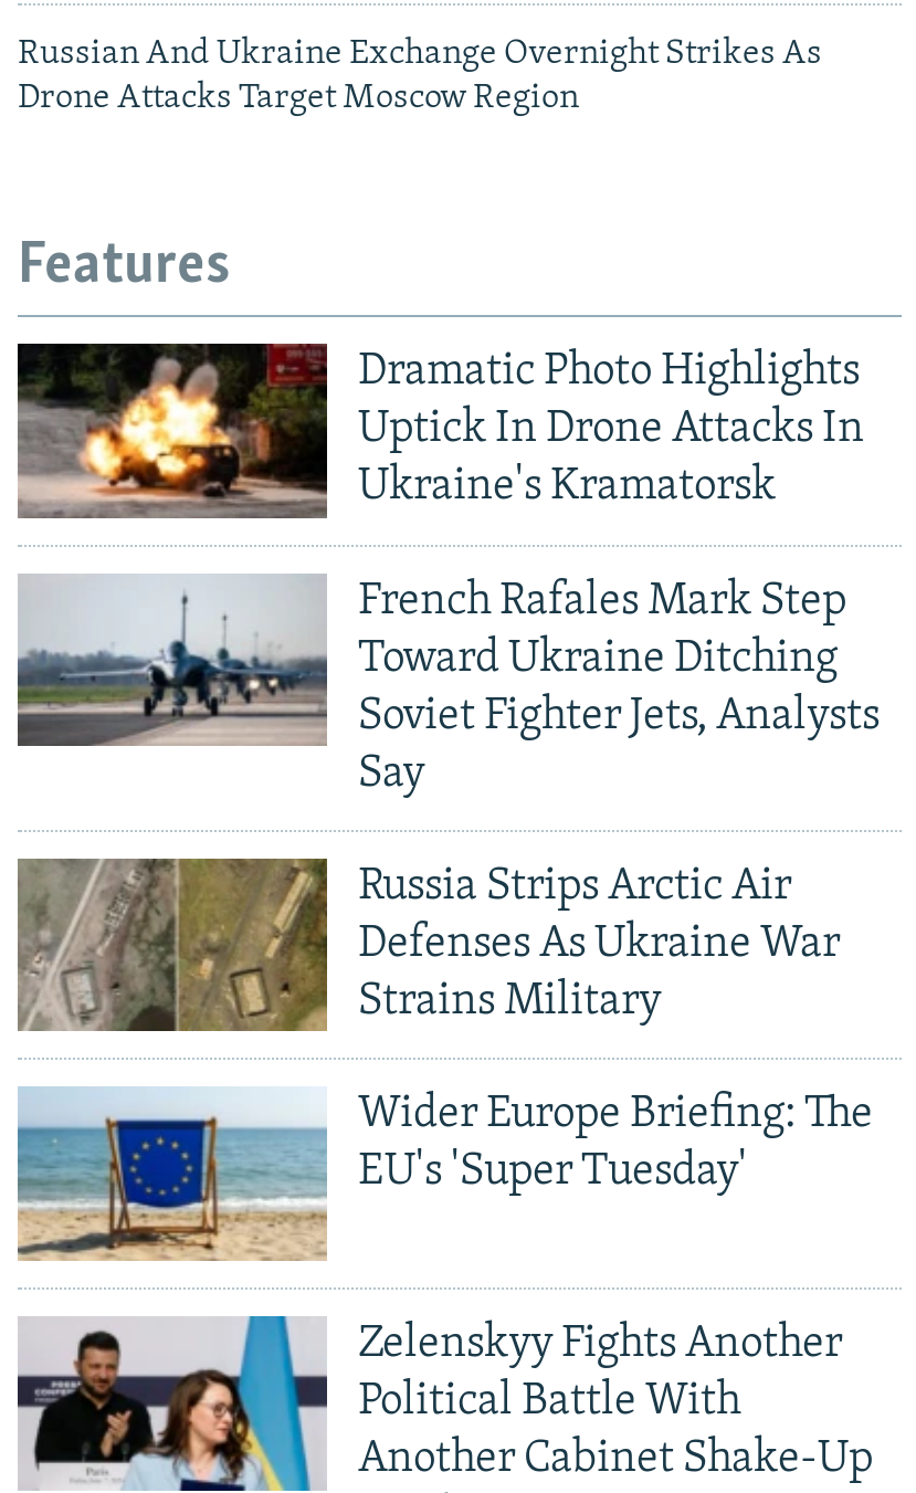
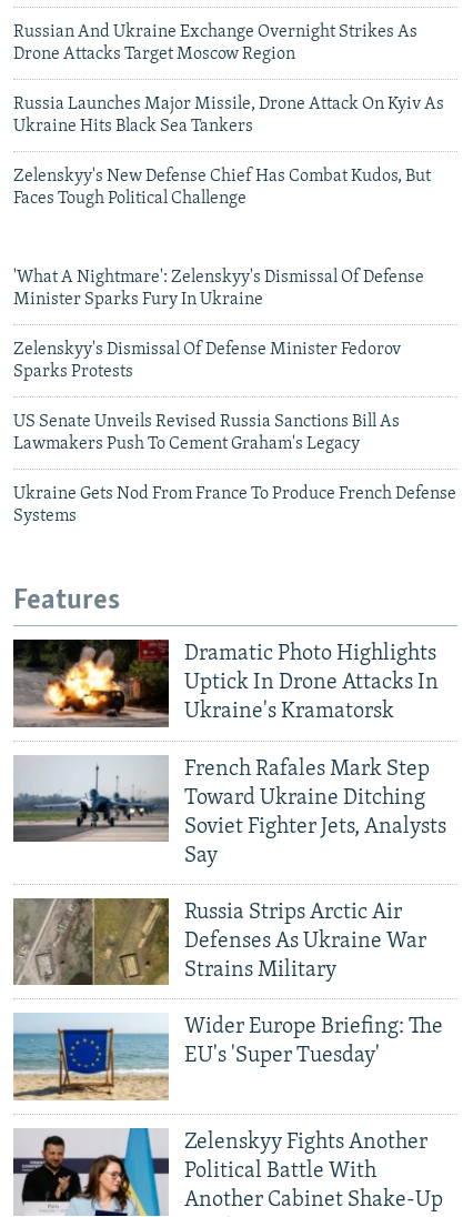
none -> [13,96,444,208] Russia Launches Major Missile, Drone Attack On Kyiv As | Ukraine Hits Black Sea Tankers | Zelenskyy's New Defense Chief Has Combat Kudos, But | Faces Tough Political Challenge
none -> [13,269,456,526] 'What A Nightmare': Zelenskyy's Dismissal Of Defense | Minister Sparks Fury In Ukraine | Zelenskyy's Dismissal Of Defense Minister Fedorov | Sparks Protests | US Senate Unveils Revised Russia Sanctions Bill As | Lawmakers Push To Cement Graham's Legacy | Ukraine Gets Nod From France To Produce French Defense | Systems

